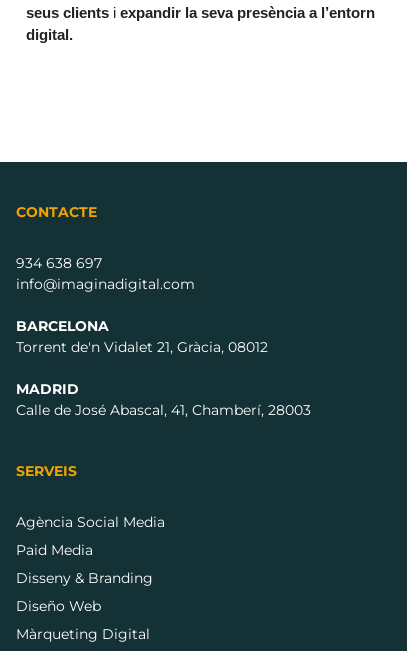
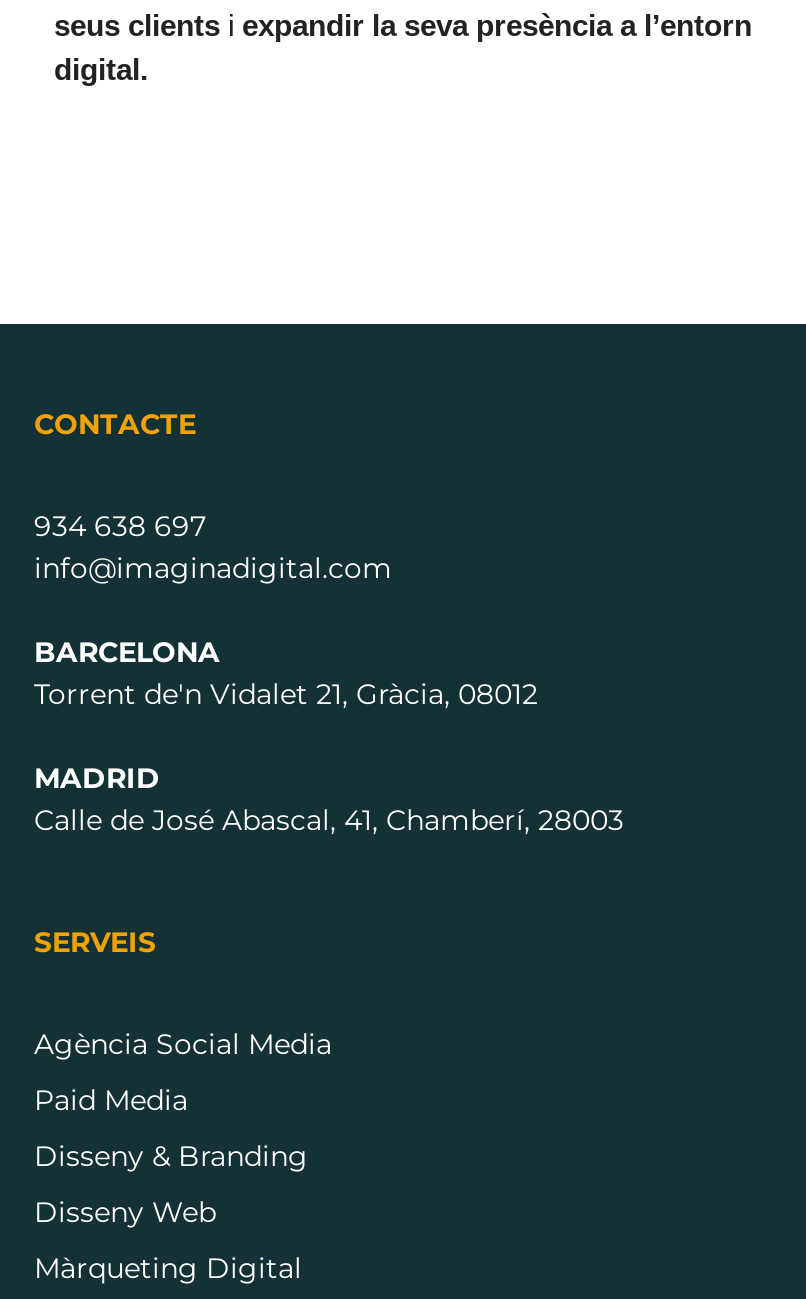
[16,597,101,615] Diseño Web -> [34,1194,216,1230] Disseny Web

